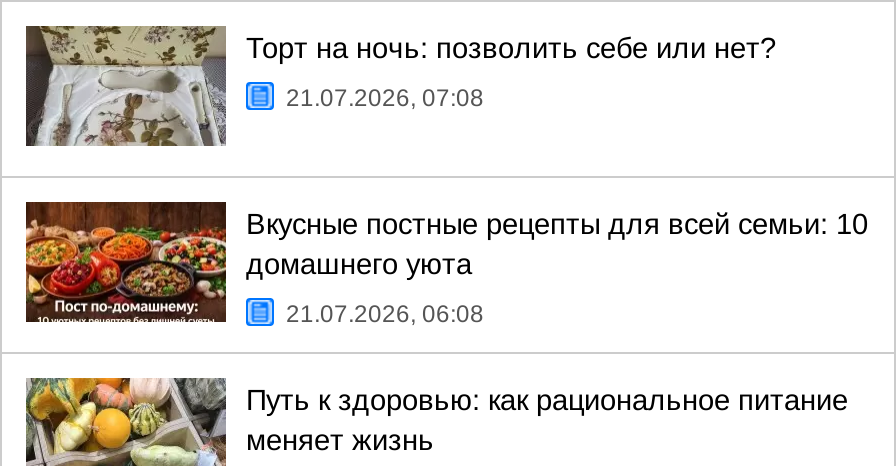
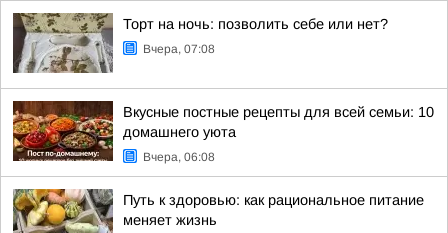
[286,84,484,112] 21.07.2026, 07:08 -> [143,42,215,56] Вчера, 07:08
[286,300,484,328] 21.07.2026, 06:08 -> [143,150,215,164] Вчера, 06:08

